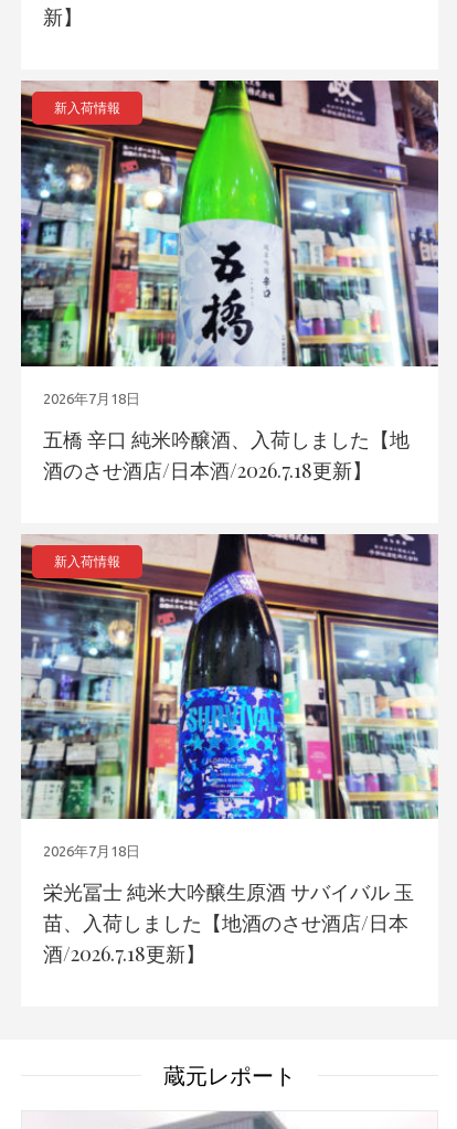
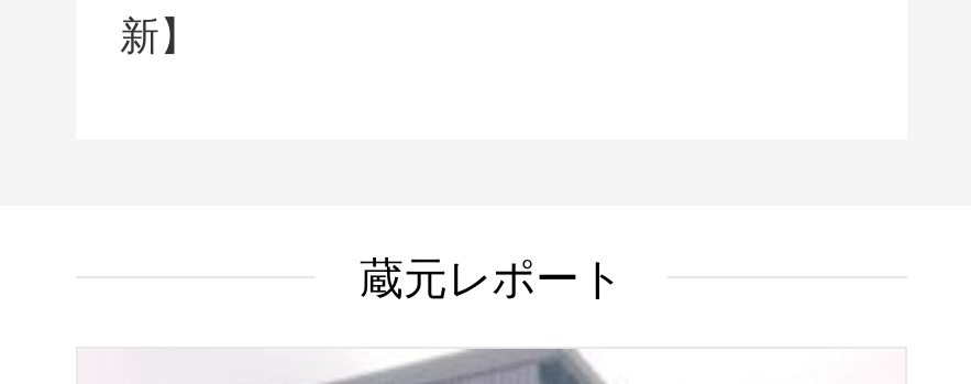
[20,79,439,368] [image] | 新入荷情報 -> none
[43,390,410,483] 2026年7月18日 | 五橋 辛口 純米吟醸酒、入荷しました【地 | 酒のさせ酒店/日本酒/2026.7.18更新】 -> none
[20,533,439,820] [image] | 新入荷情報 -> none
[43,843,414,967] 2026年7月18日 | 栄光冨士 純米大吟醸生原酒 サバイバル 玉 | 苗、入荷しました【地酒のさせ酒店/日本 | 酒/2026.7.18更新】 -> none

